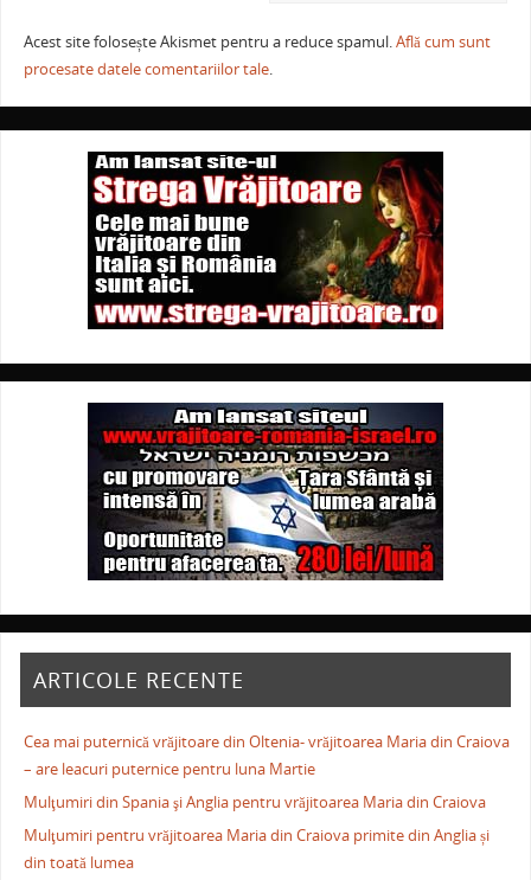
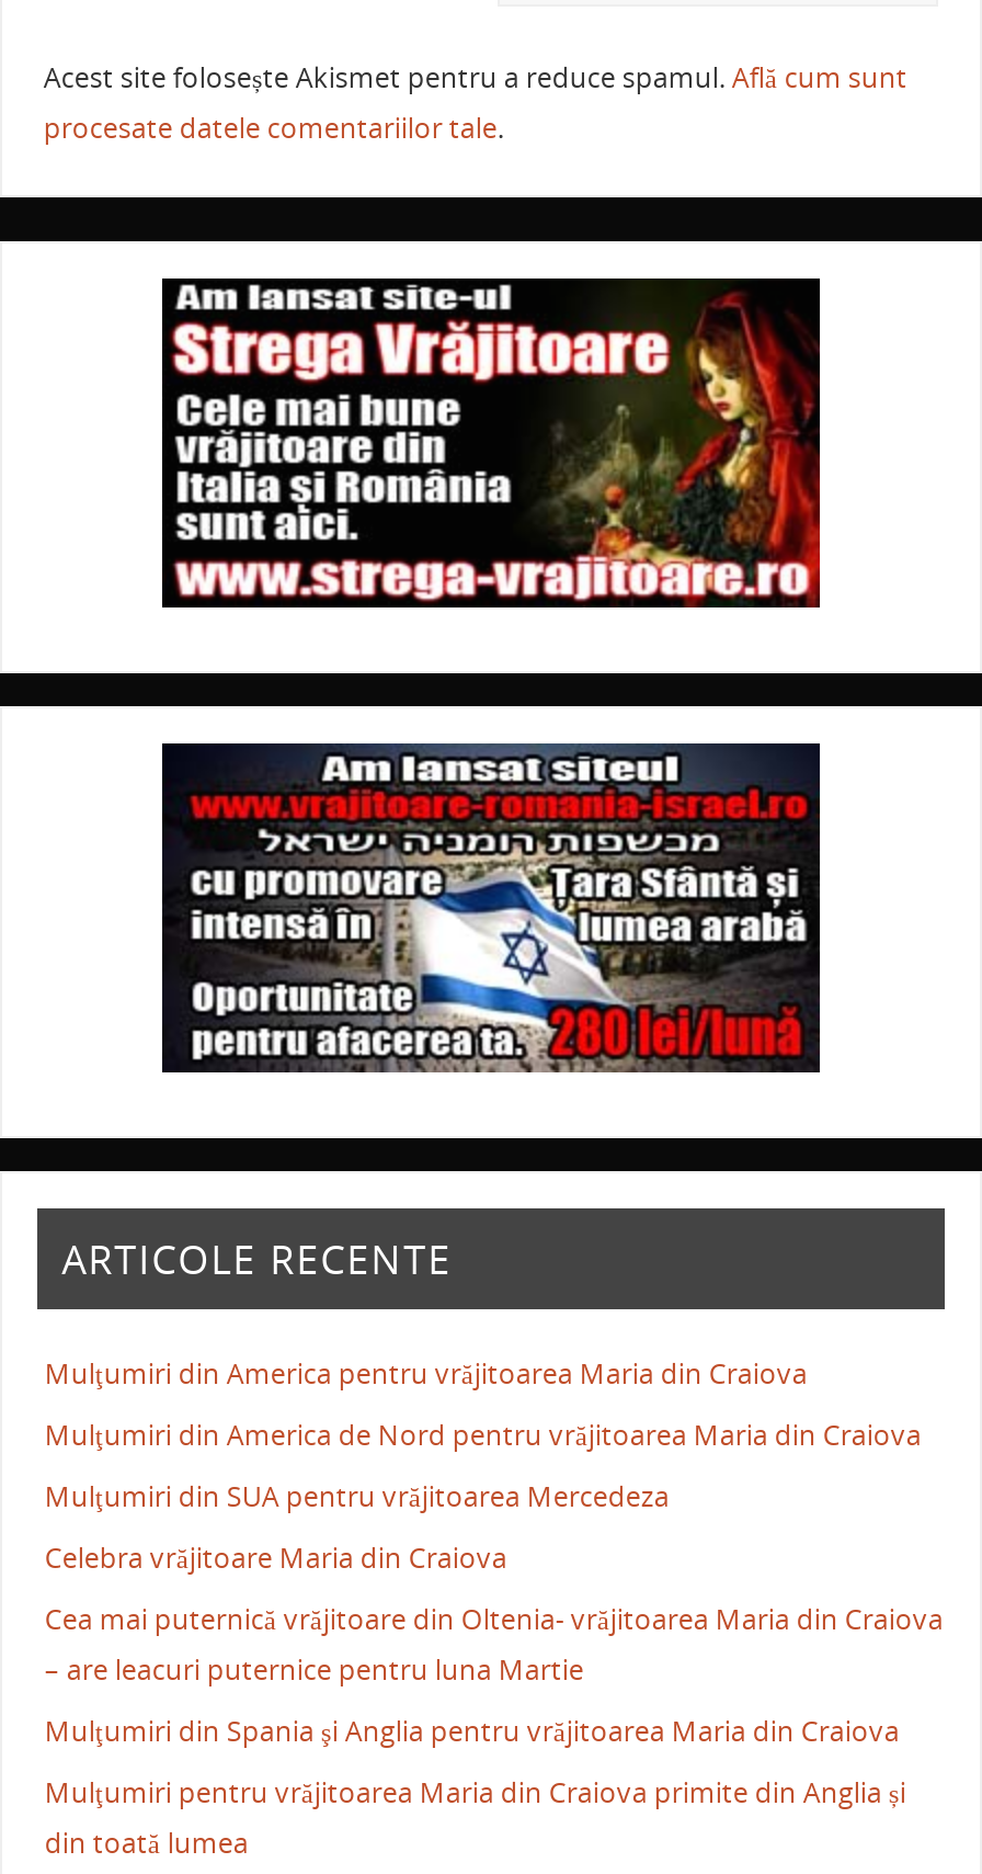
none -> [45,1355,922,1577] Mulţumiri din America pentru vrăjitoarea Maria din Craiova | Mulţumiri din America de Nord pentru vrăjitoarea Maria din Craiova | Mulţumiri din SUA pentru vrăjitoarea Mercedeza | Celebra vrăjitoare Maria din Craiova

